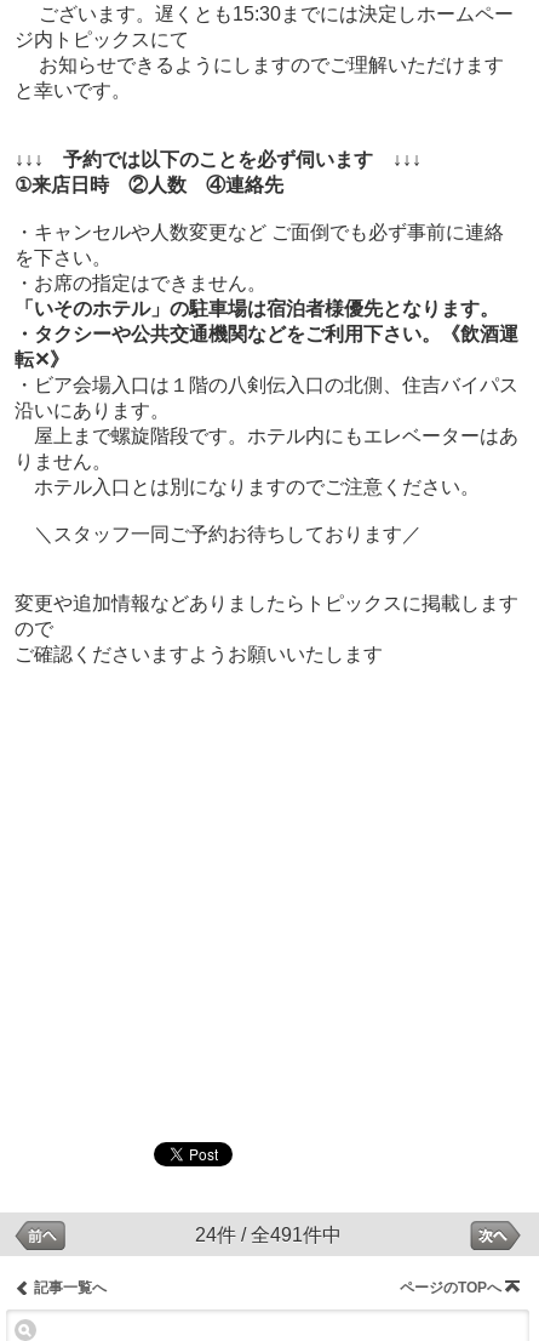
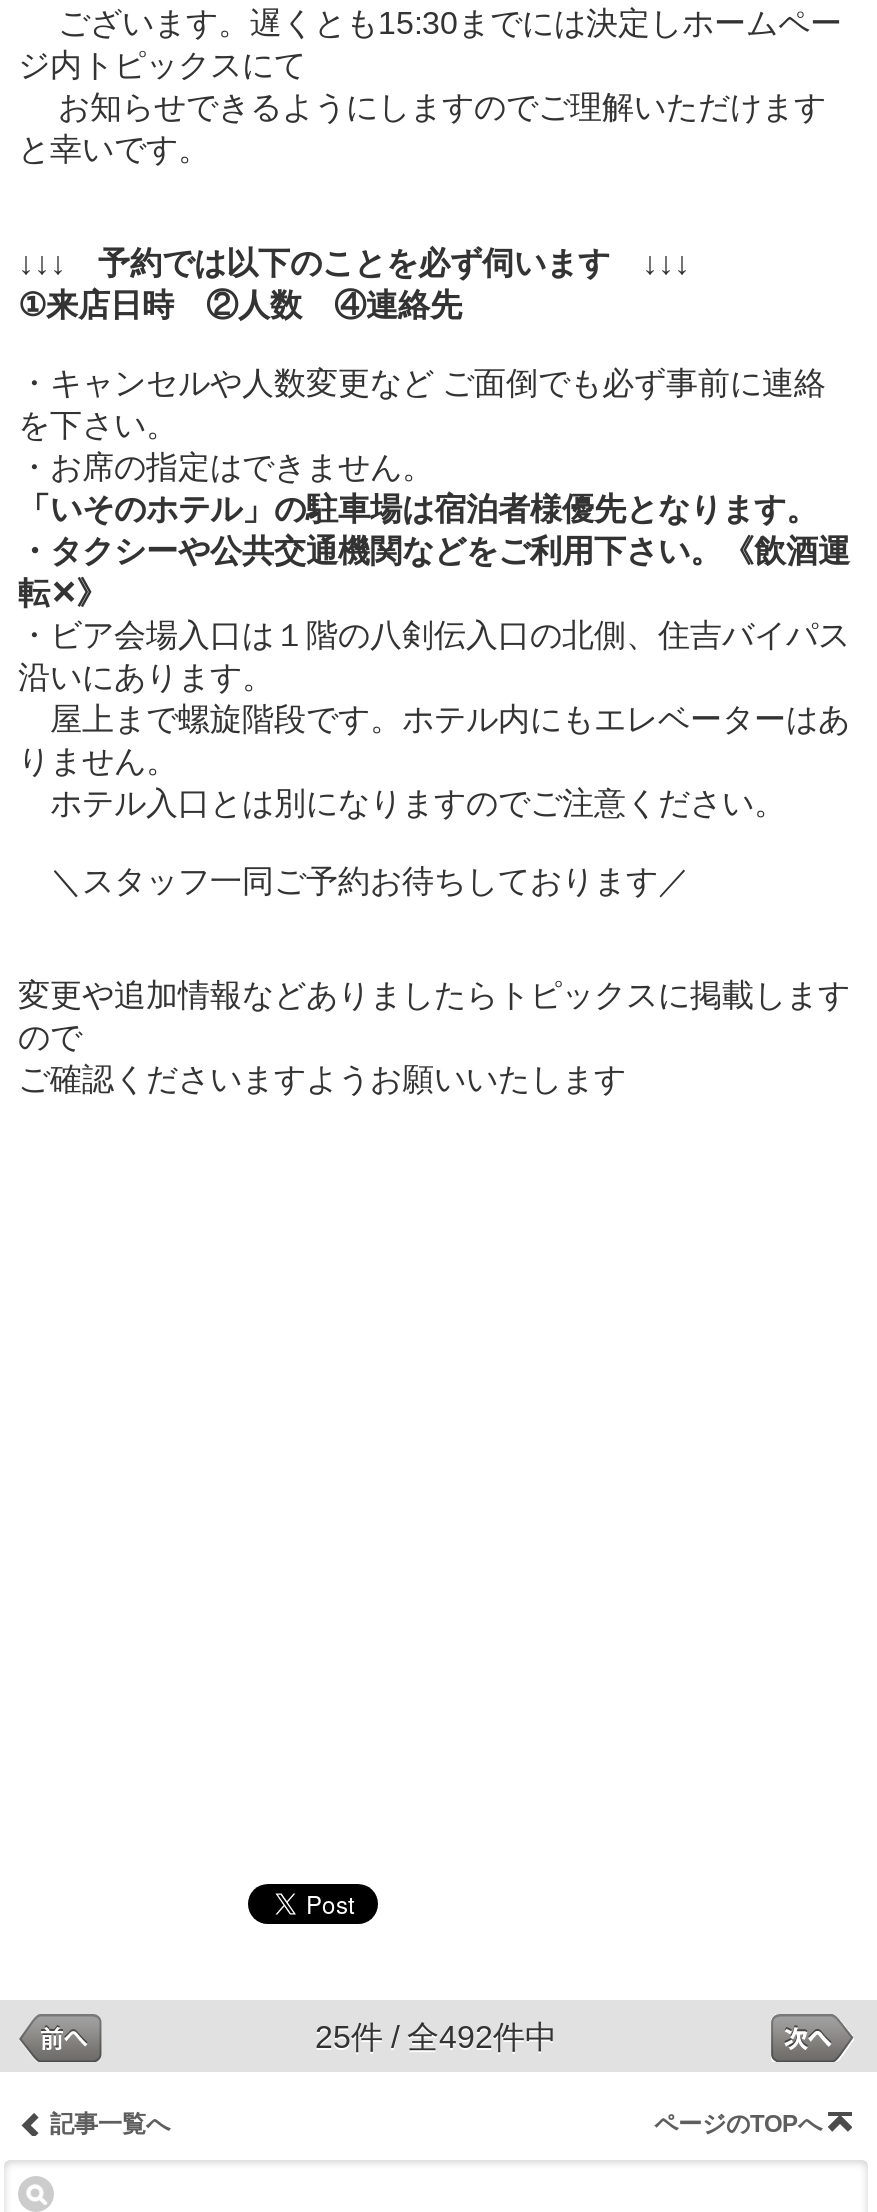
[194,1225,341,1245] 24件 / 全491件中 -> [315,2020,557,2054] 25件 / 全492件中

